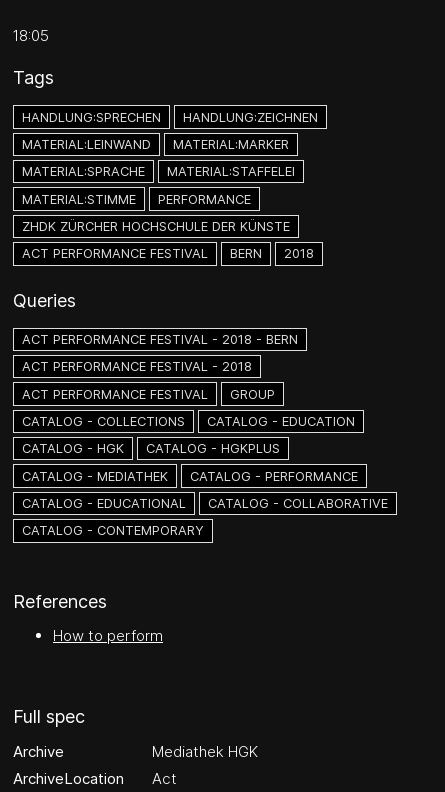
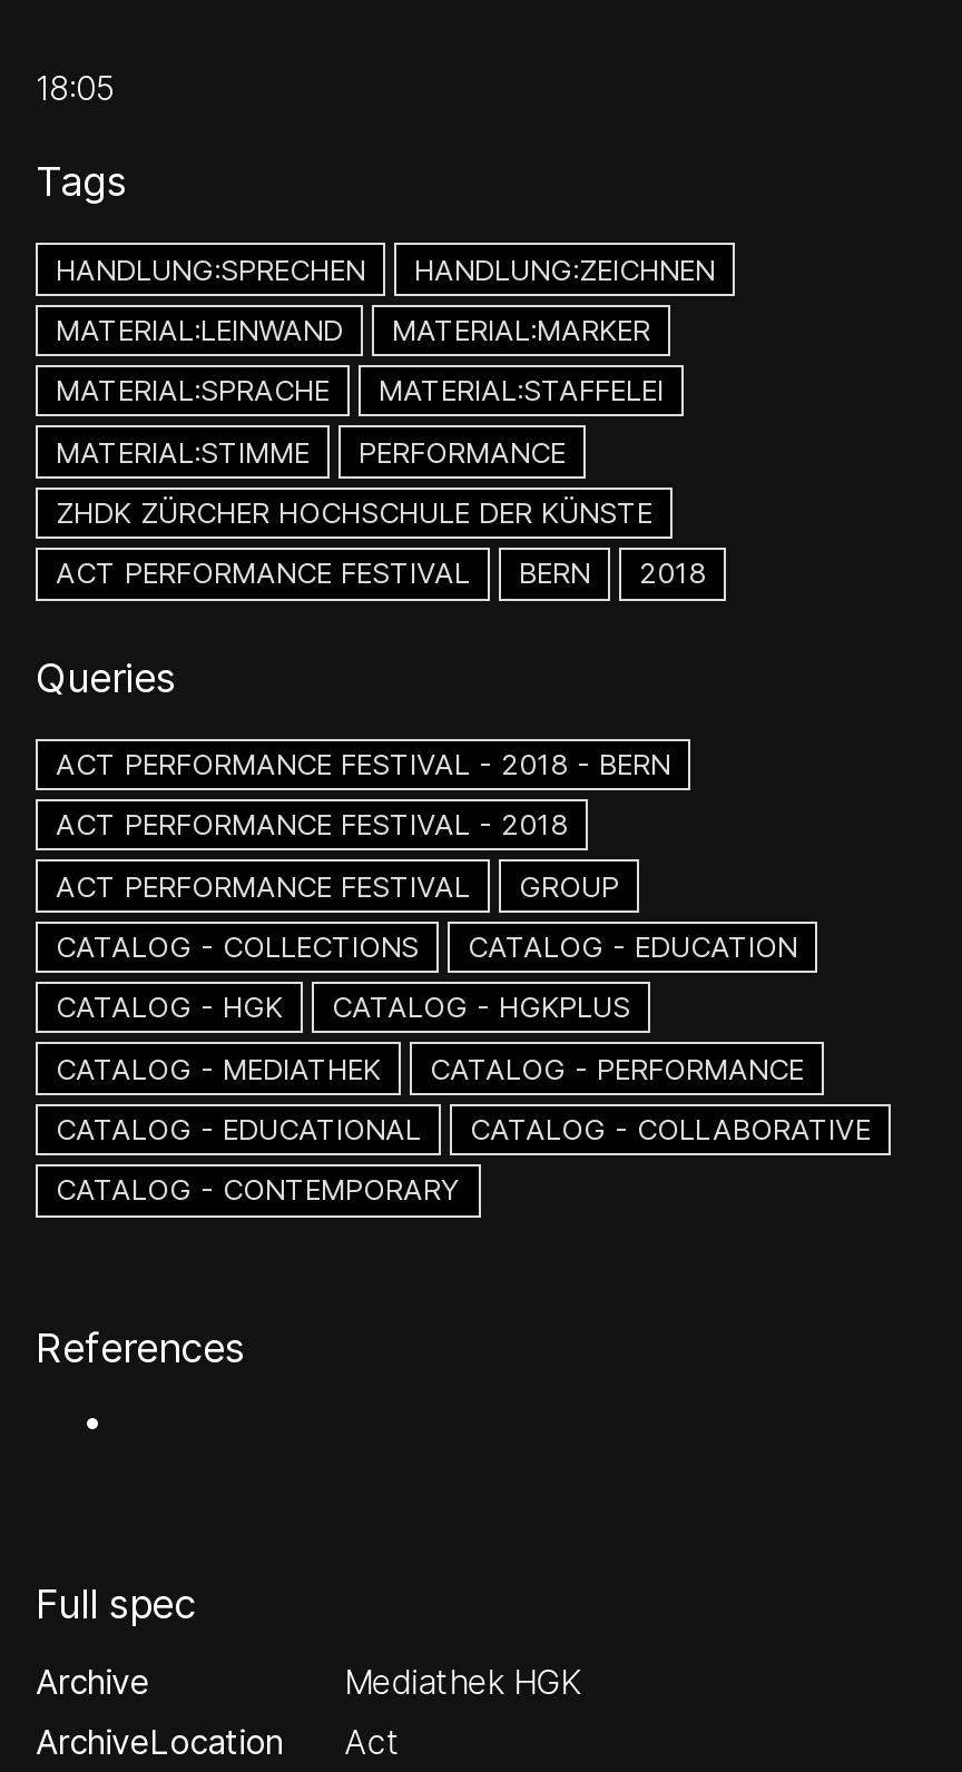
[53,626,163,645] How to perform -> none

